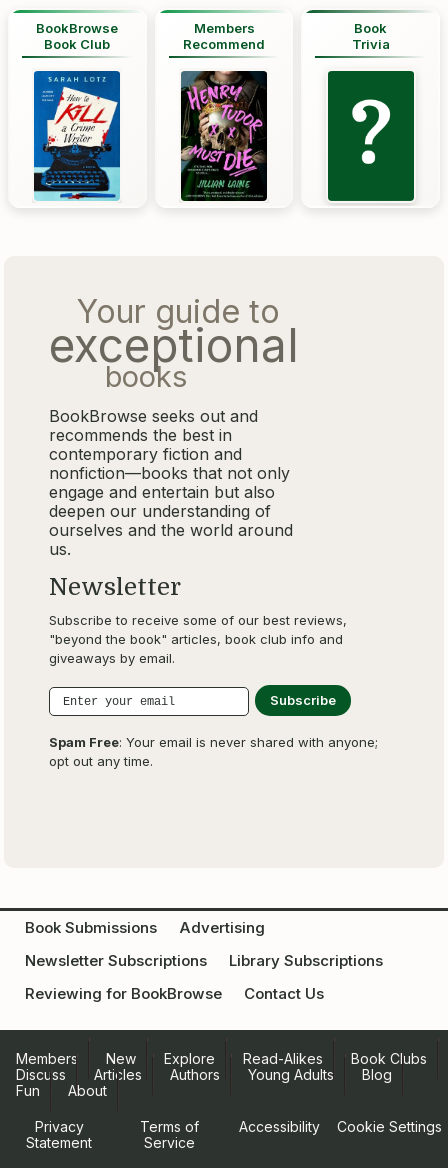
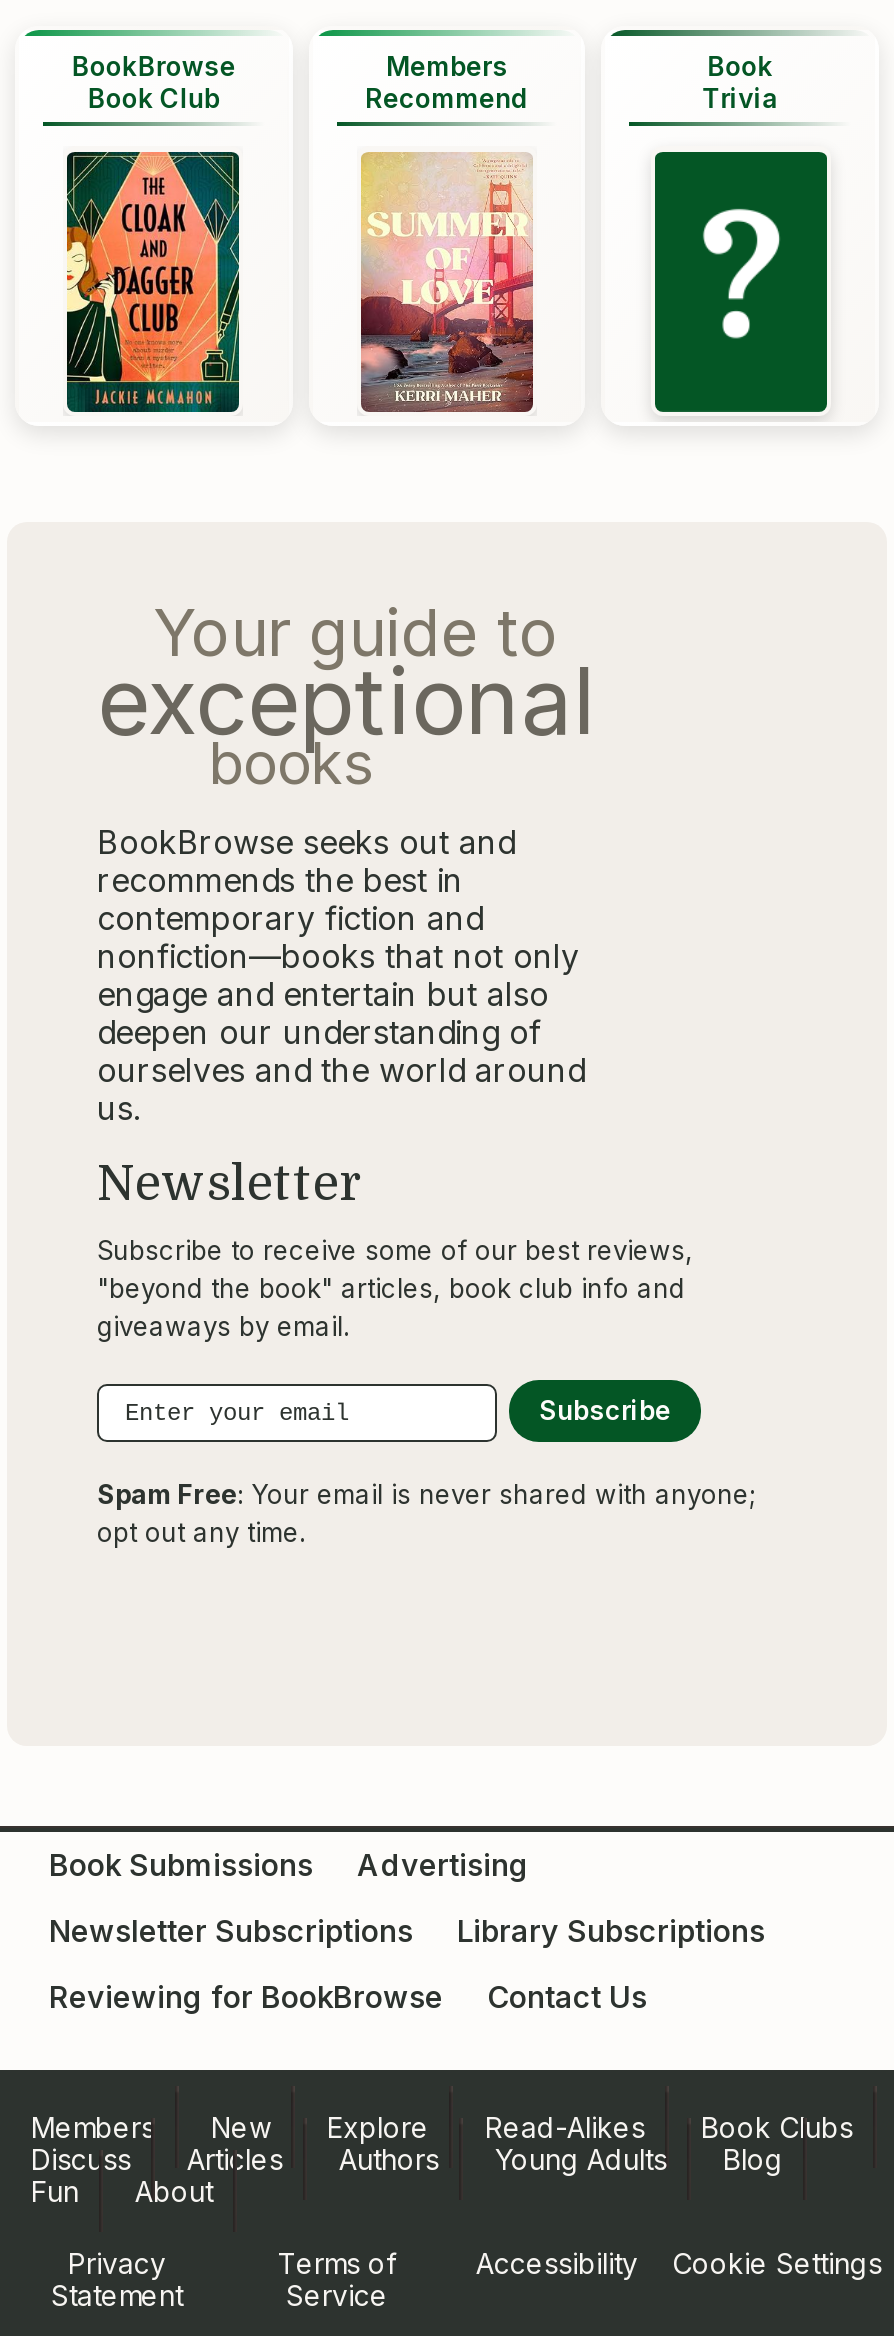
[33,70,121,201] [image] -> [65,150,241,414] [image]
[180,70,268,202] [image] -> [359,150,535,414] [image]

